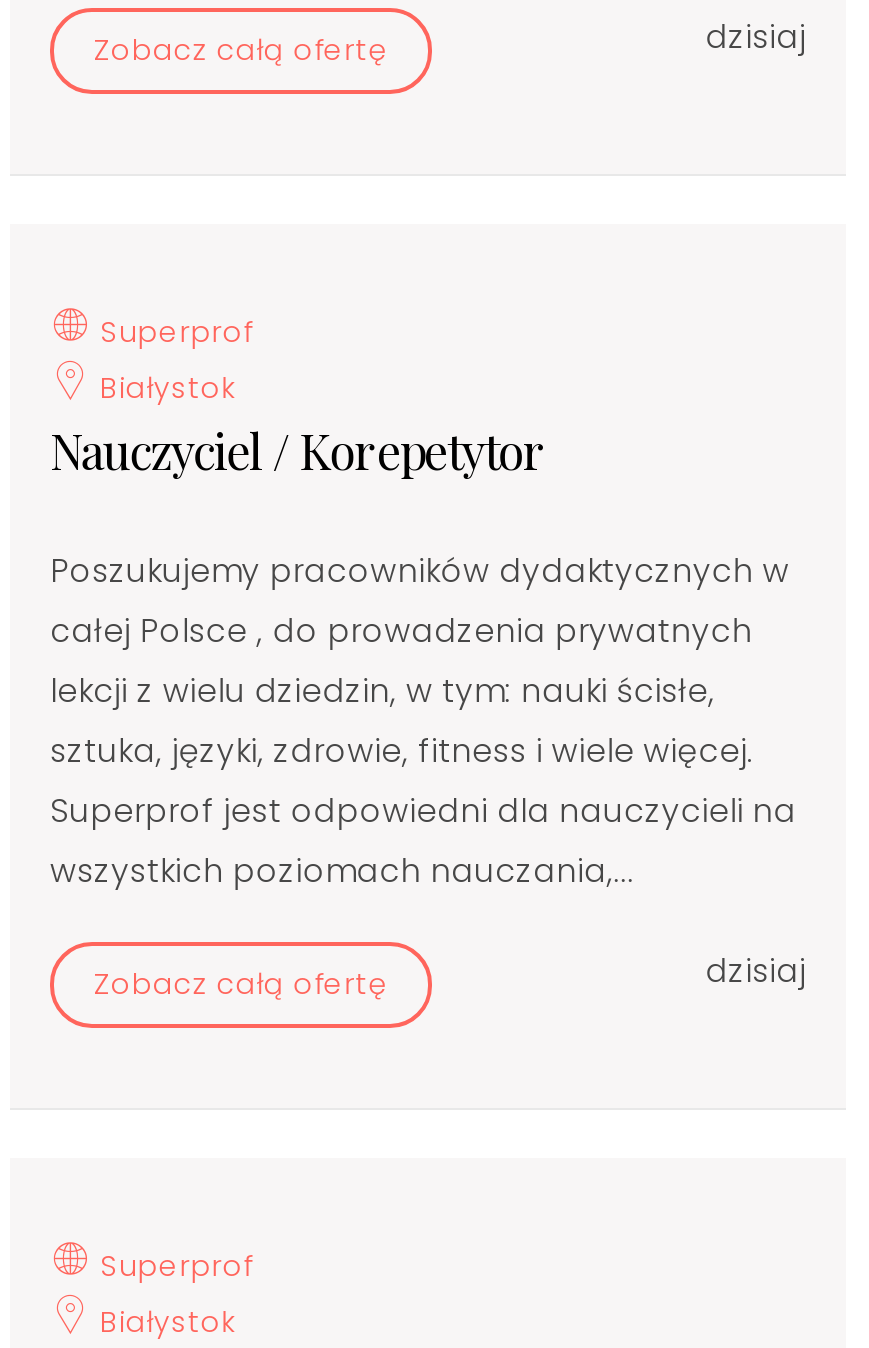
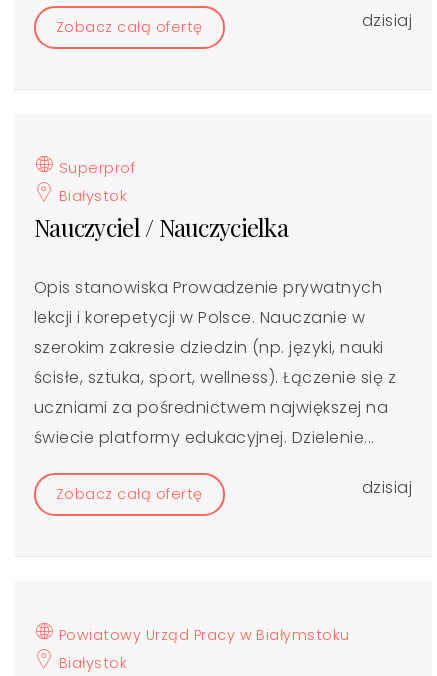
[50,417,545,481] Nauczyciel / Korepetytor -> [34,211,288,243] Nauczyciel / Nauczycielka
[50,547,796,893] Poszukujemy pracowników dydaktycznych w | całej Polsce , do prowadzenia prywatnych | lekcji z wielu dziedzin, w tym: nauki ścisłe, | sztuka, języki, zdrowie, fitness i wiele więcej. | Superprof jest odpowiedni dla nauczycieli na | wszystkich poziomach nauczania,... -> [34,276,396,449] Opis stanowiska Prowadzenie prywatnych | lekcji i korepetycji w Polsce. Nauczanie w | szerokim zakresie dziedzin (np. języki, nauki | ścisłe, sztuka, sport, wellness). Łączenie się z | uczniami za pośrednictwem największej na | świecie platformy edukacyjnej. Dzielenie...
[91,1245,253,1285] Superprof -> [54,625,350,645] Powiatowy Urząd Pracy w Białymstoku

